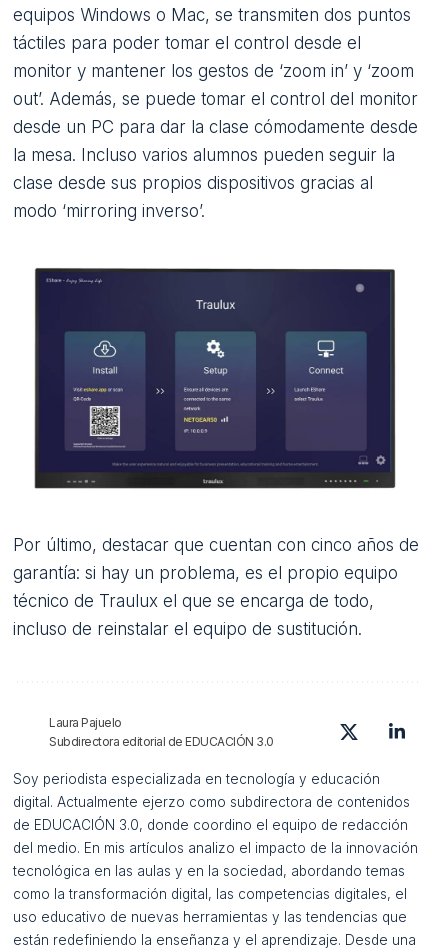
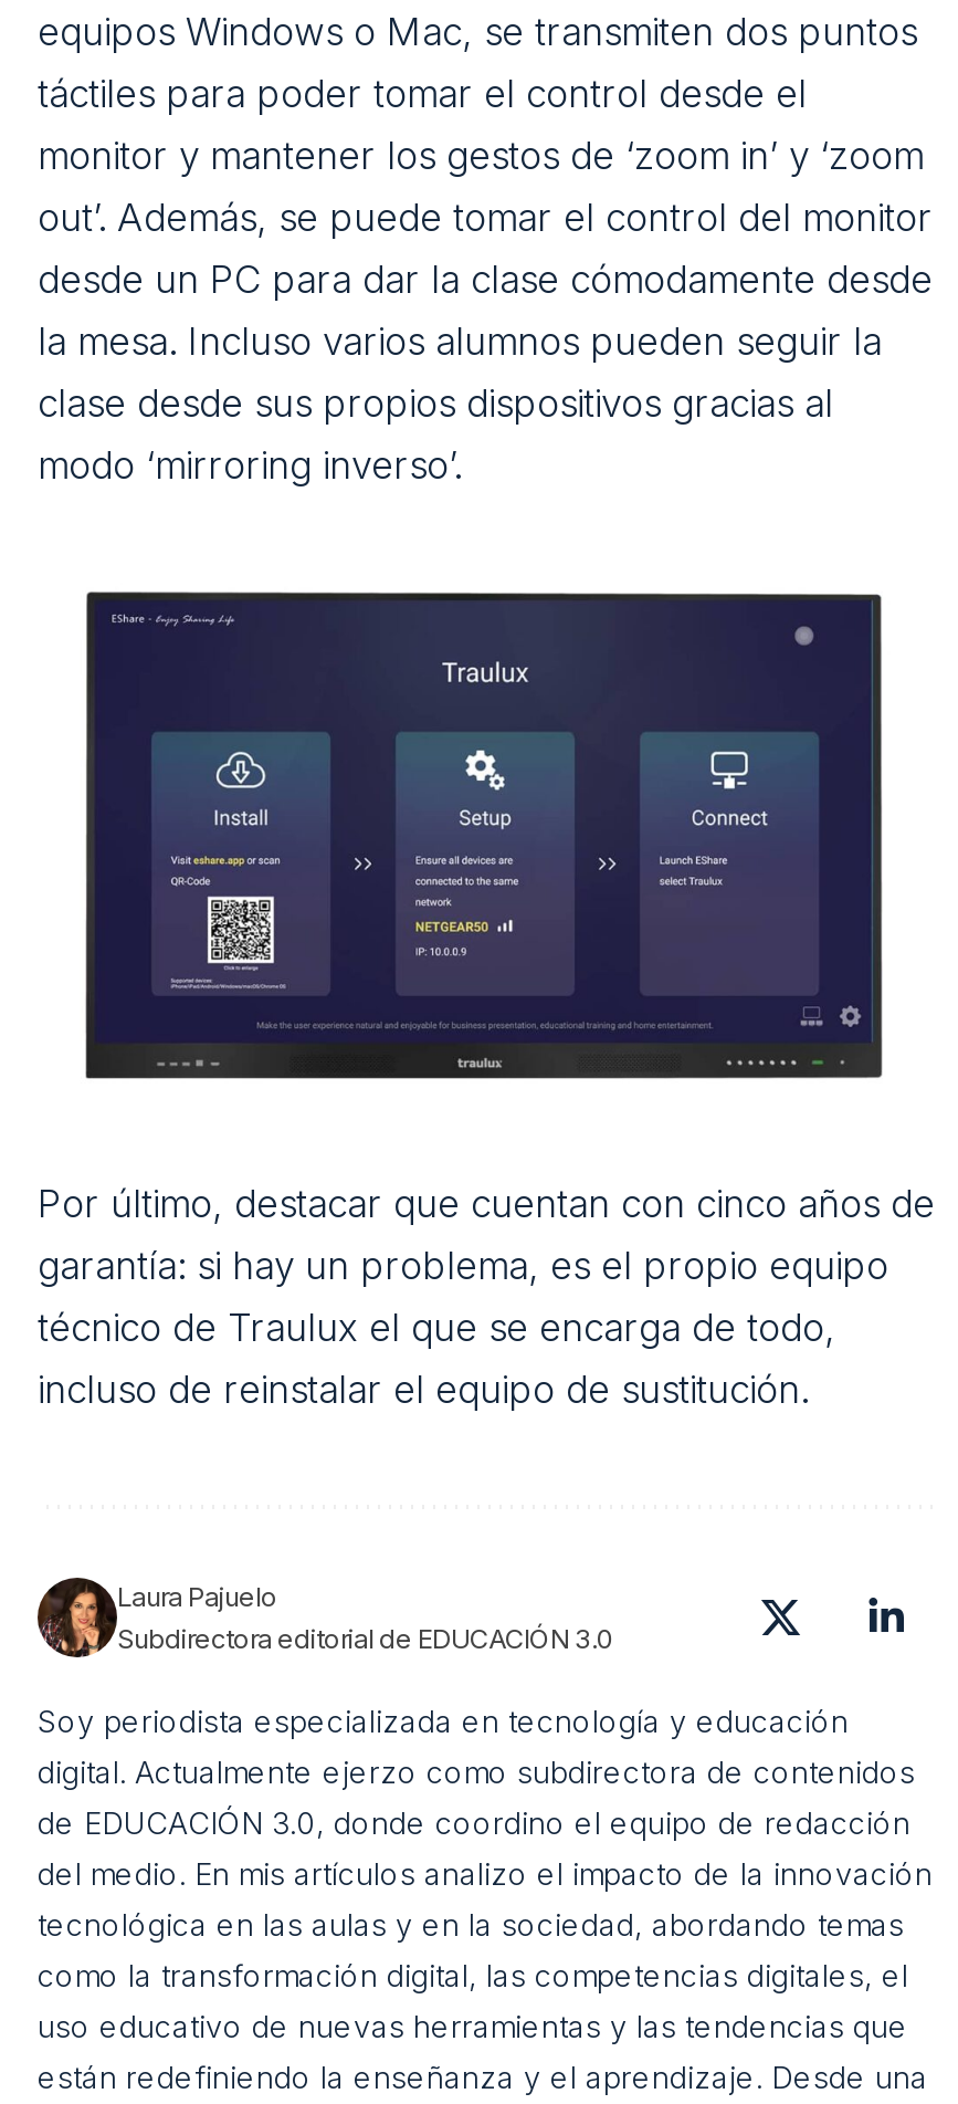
none -> [35,1576,110,1660] [image]

